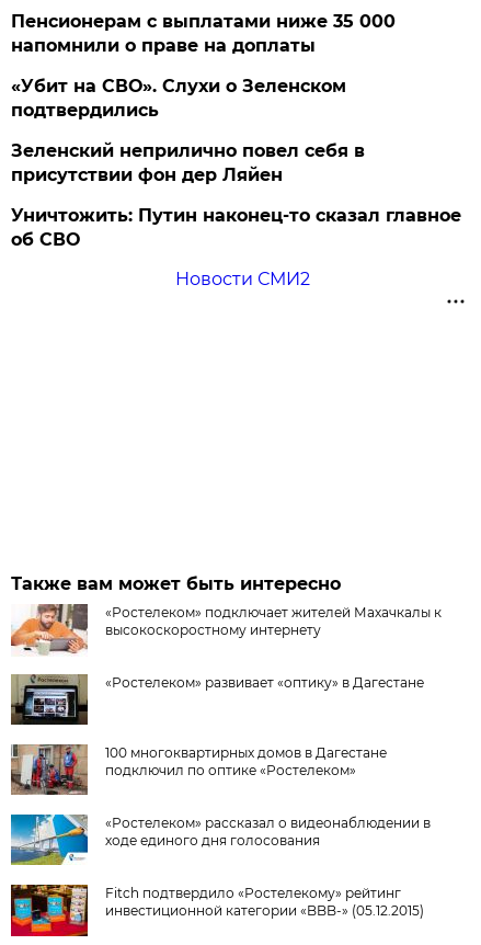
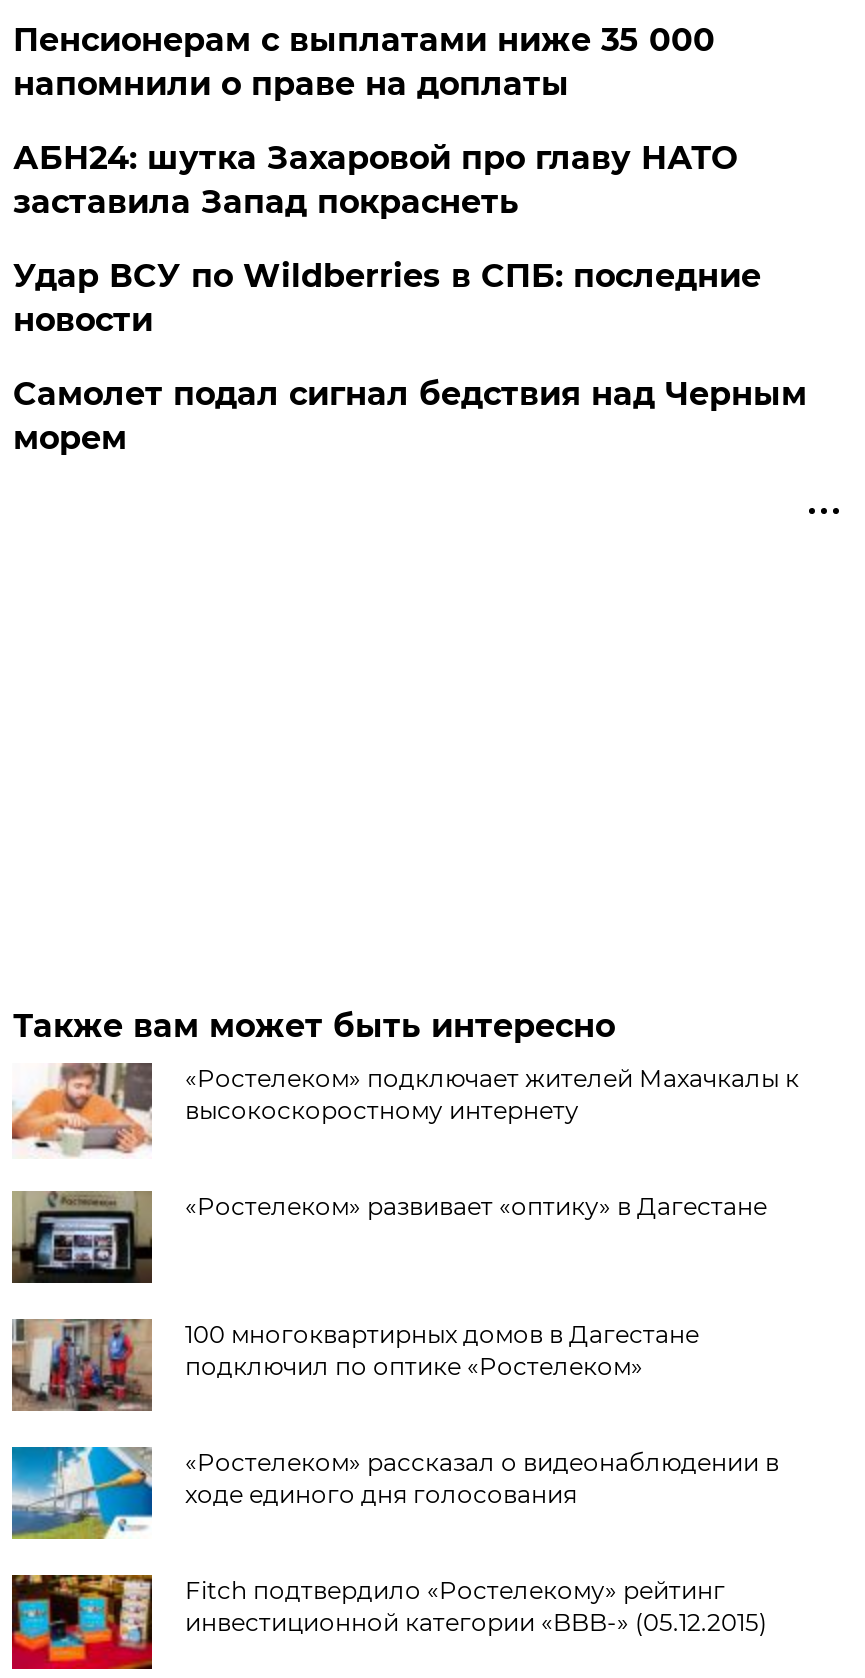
[11,76,462,289] «Убит на СВО». Слухи о Зеленском | подтвердились | Зеленский неприлично повел cебя в | присутствии фон дер Ляйен | Уничтожить: Путин наконец-то сказал главное | об СВО | Новости СМИ2 -> [13,139,807,457] АБН24: шутка Захаровой про главу НАТО | заставила Запад покраснеть | Удар ВСУ по Wildberries в СПБ: последние | новости | Самолет подал сигнал бедствия над Черным | морем

